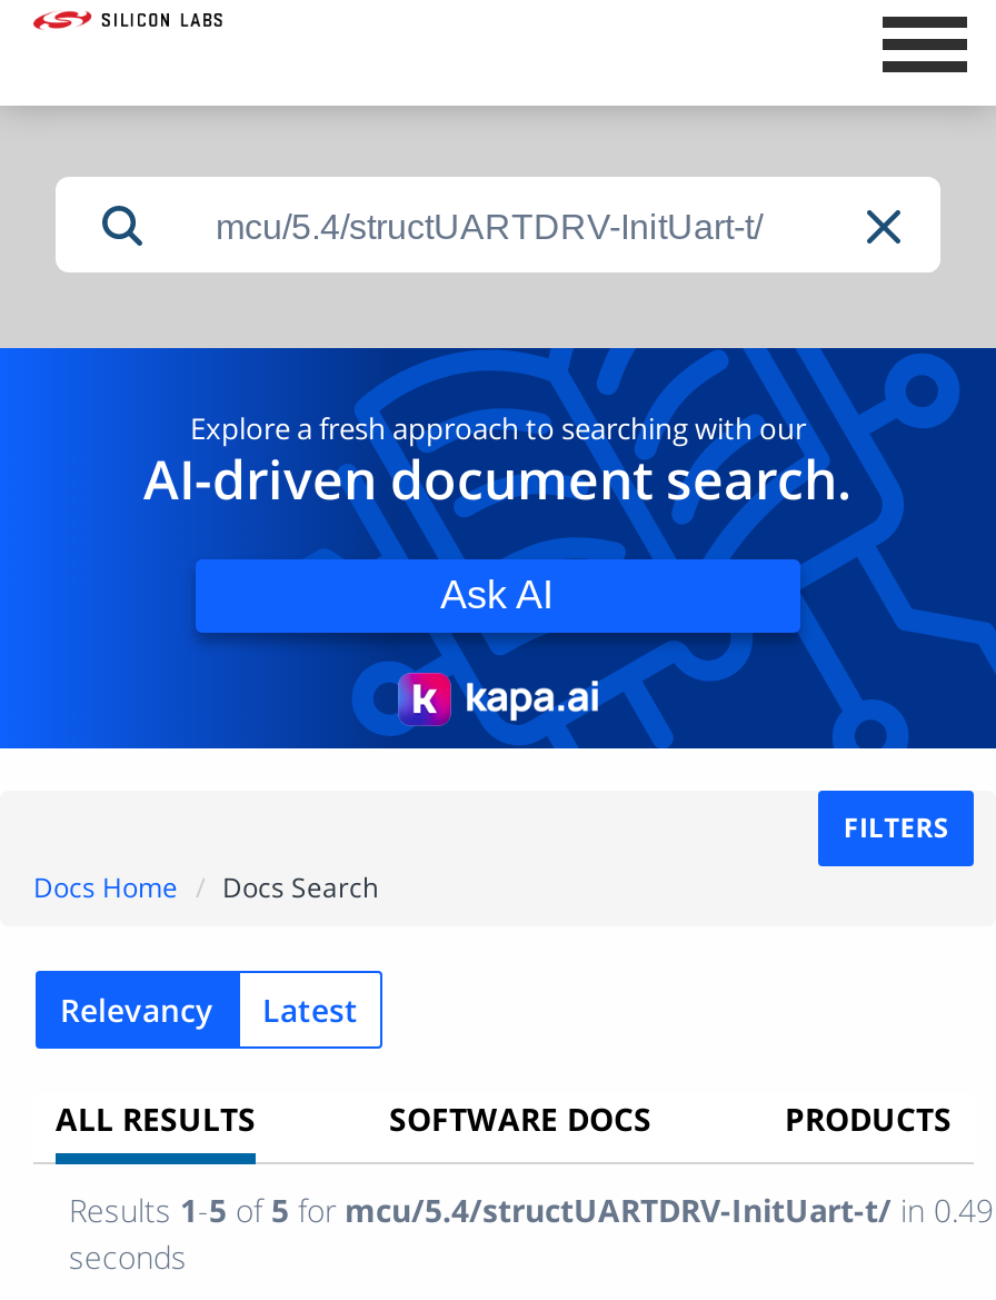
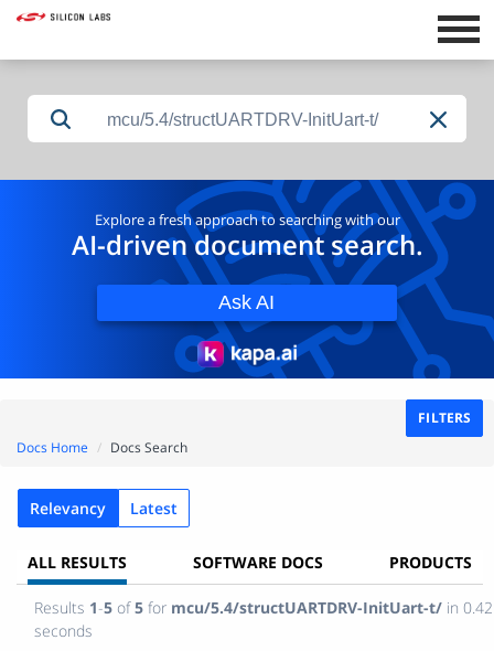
[69,1189,994,1231] Results 1-5 of 5 for mcu/5.4/structUARTDRV-InitUart-t/ in 0.49 -> [34,597,493,618] Results 1-5 of 5 for mcu/5.4/structUARTDRV-InitUart-t/ in 0.42

